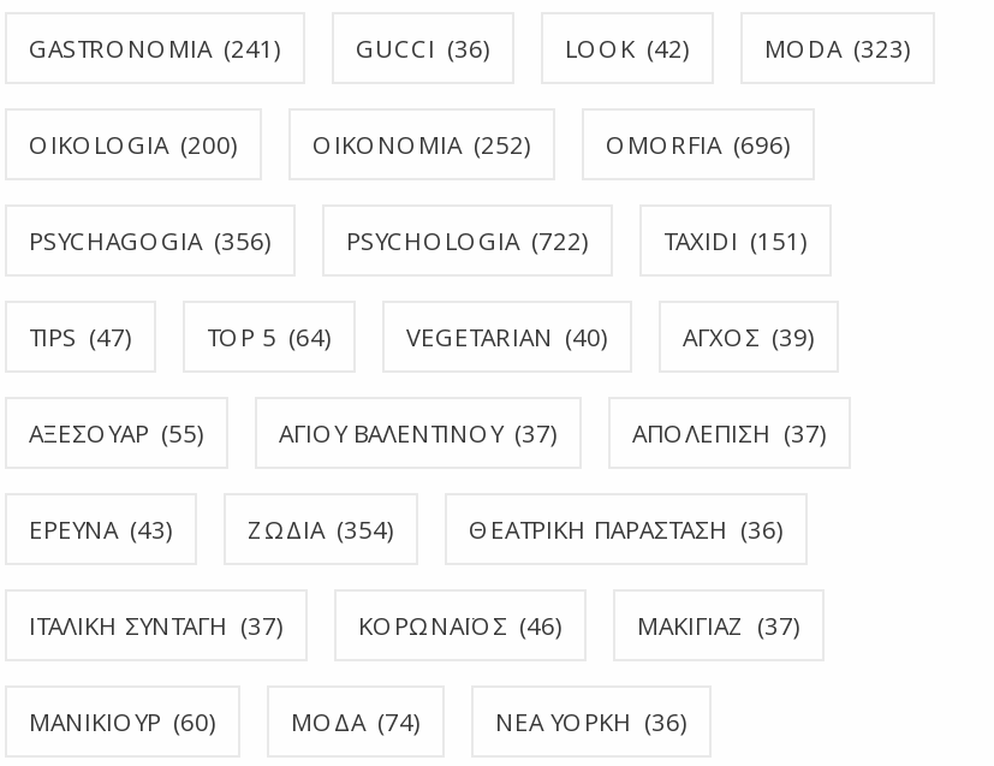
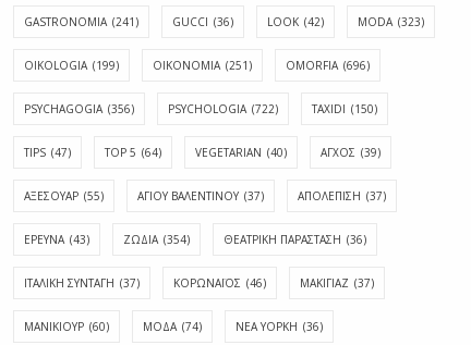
[29,126,238,160] OIKOLOGIA (200) -> [24,57,119,72] OIKOLOGIA (199)
[313,126,531,160] OIKONOMIA (252) -> [153,57,252,72] OIKONOMIA (251)
[663,222,808,256] TAXIDI (151) -> [312,101,377,116] TAXIDI (150)

